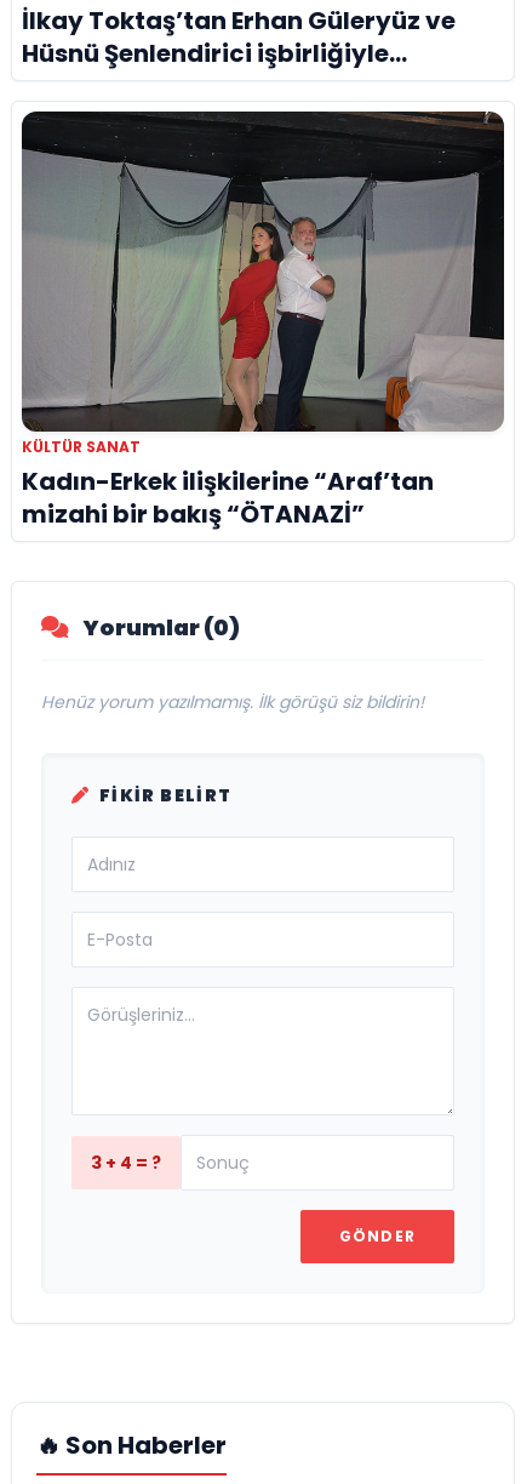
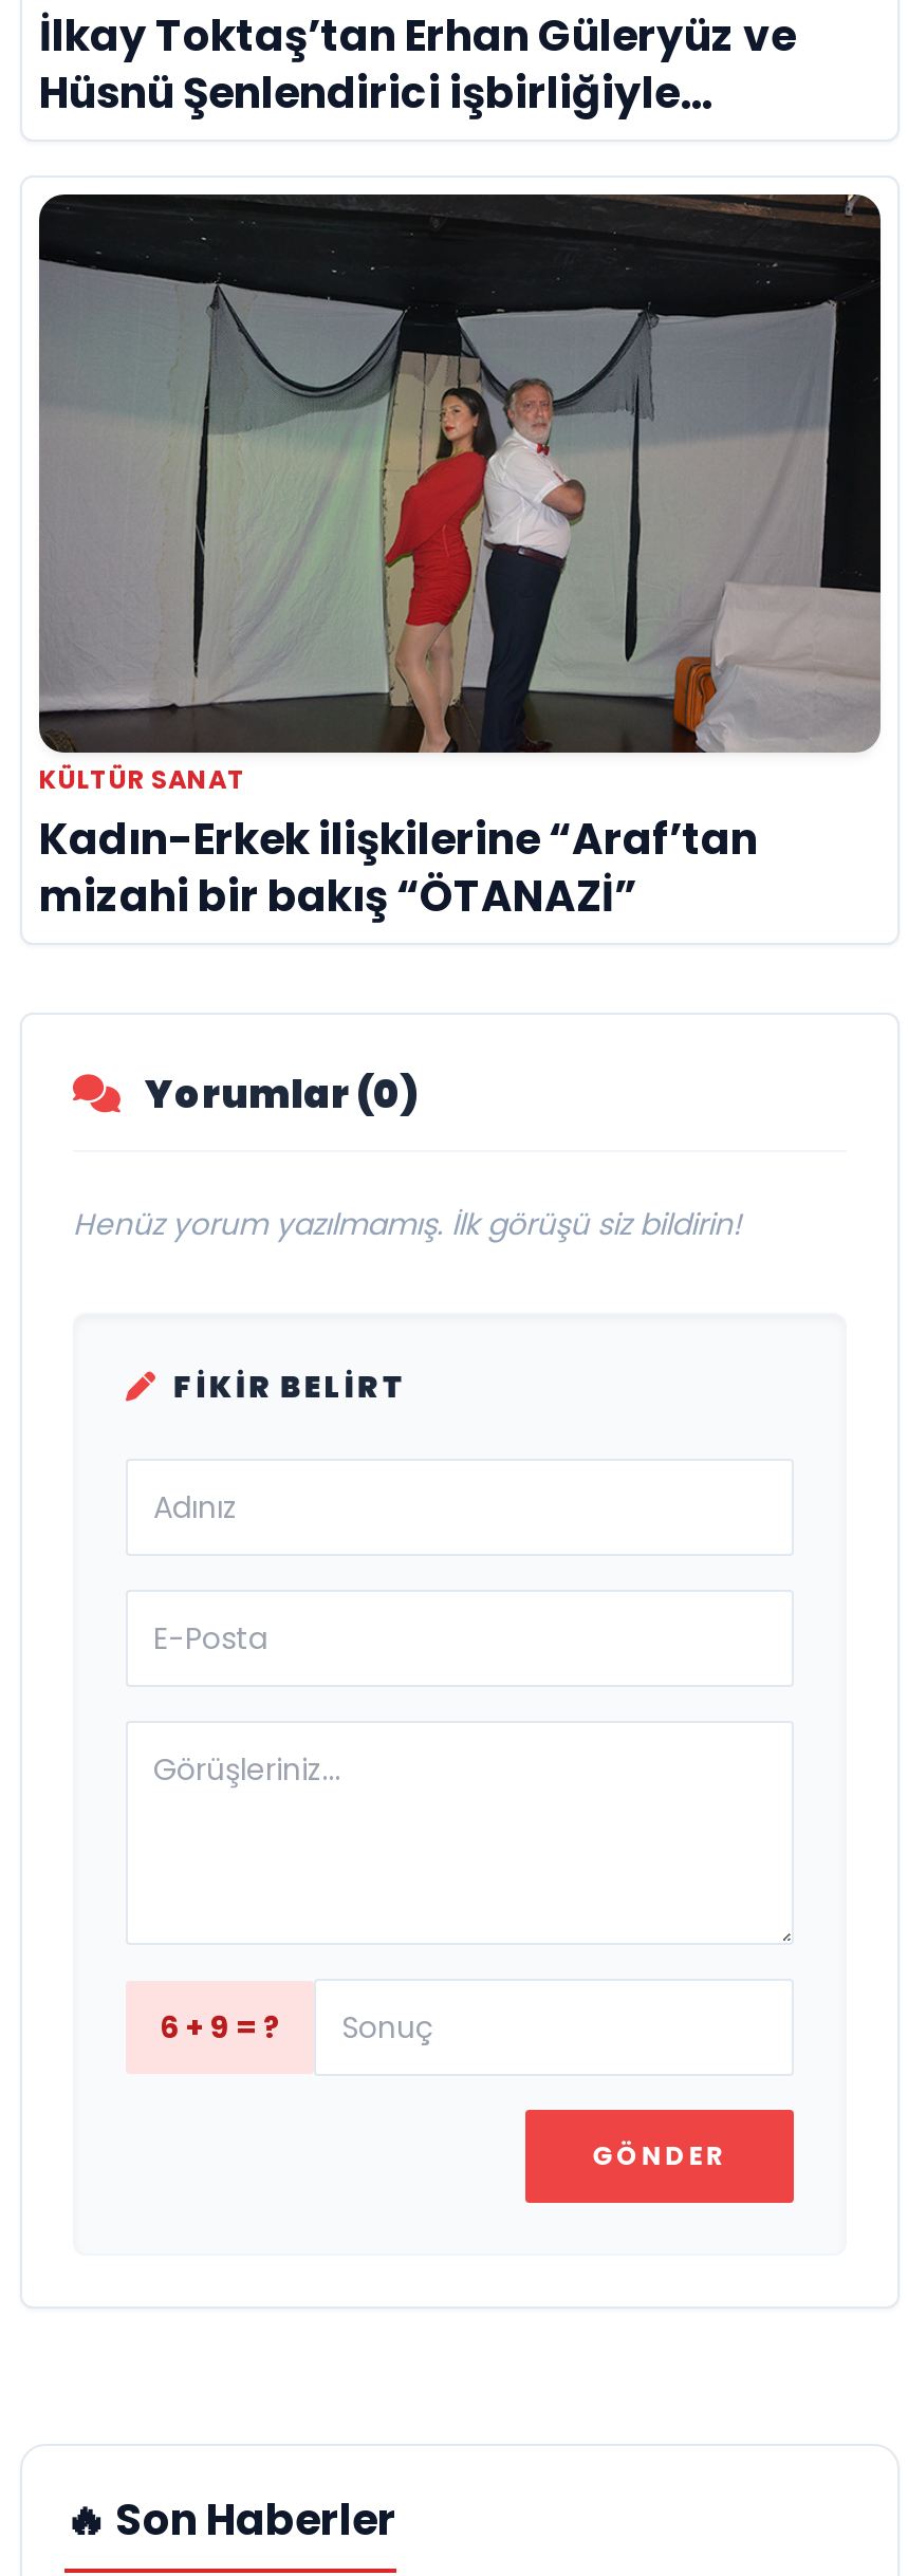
[91,1151,161,1175] 3 + 4 = ? -> [160,2006,280,2049] 6 + 9 = ?

